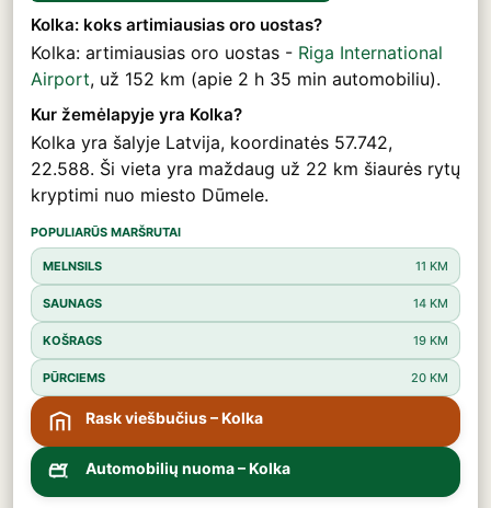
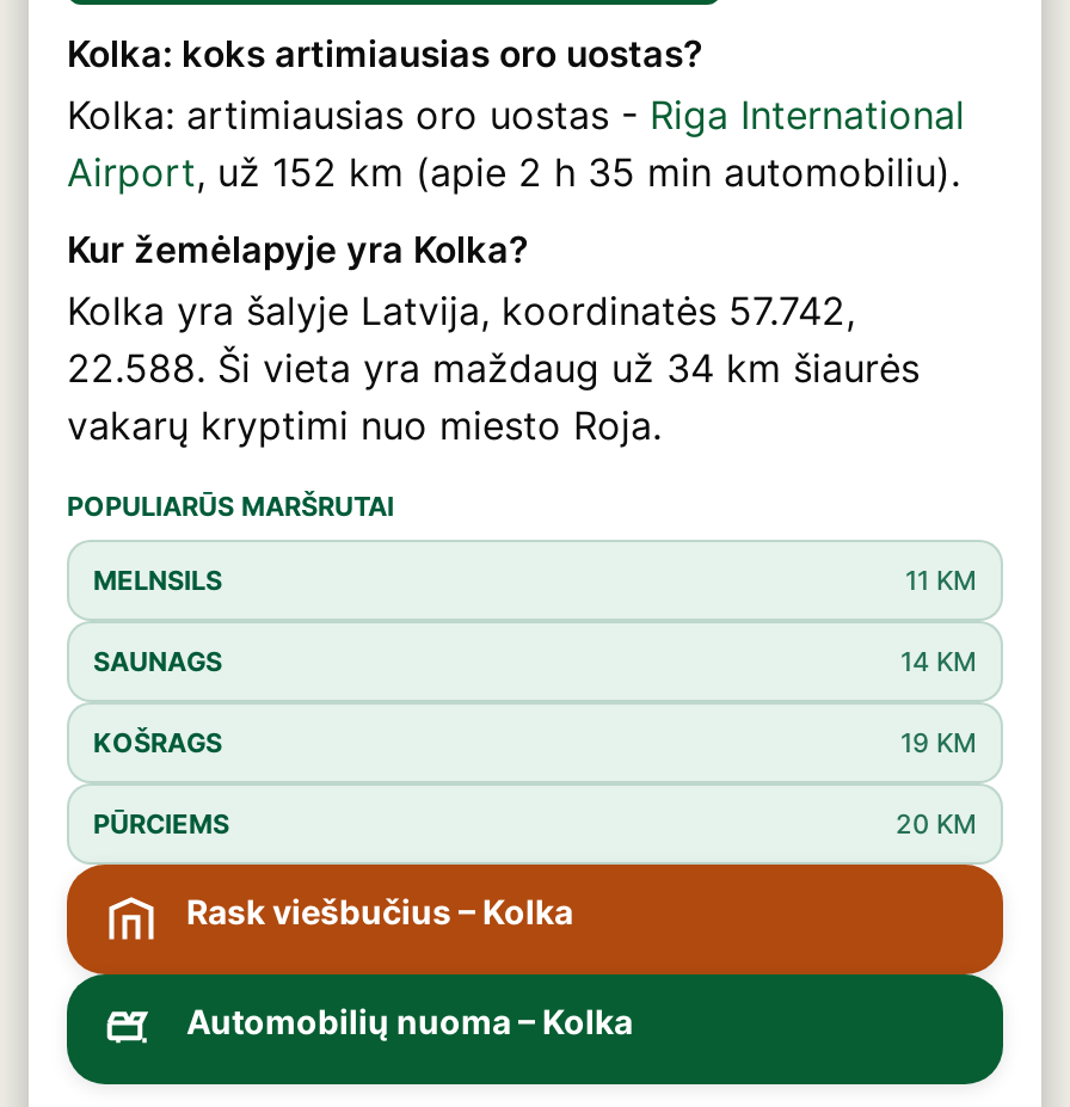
[31,158,460,206] 22.588. Ši vieta yra maždaug už 22 km šiaurės rytų | kryptimi nuo miesto Dūmele. -> [67,344,920,449] 22.588. Ši vieta yra maždaug už 34 km šiaurės | vakarų kryptimi nuo miesto Roja.

